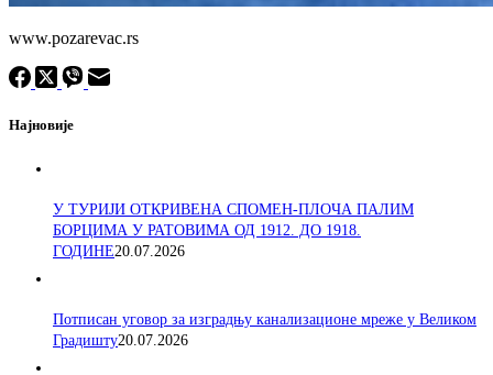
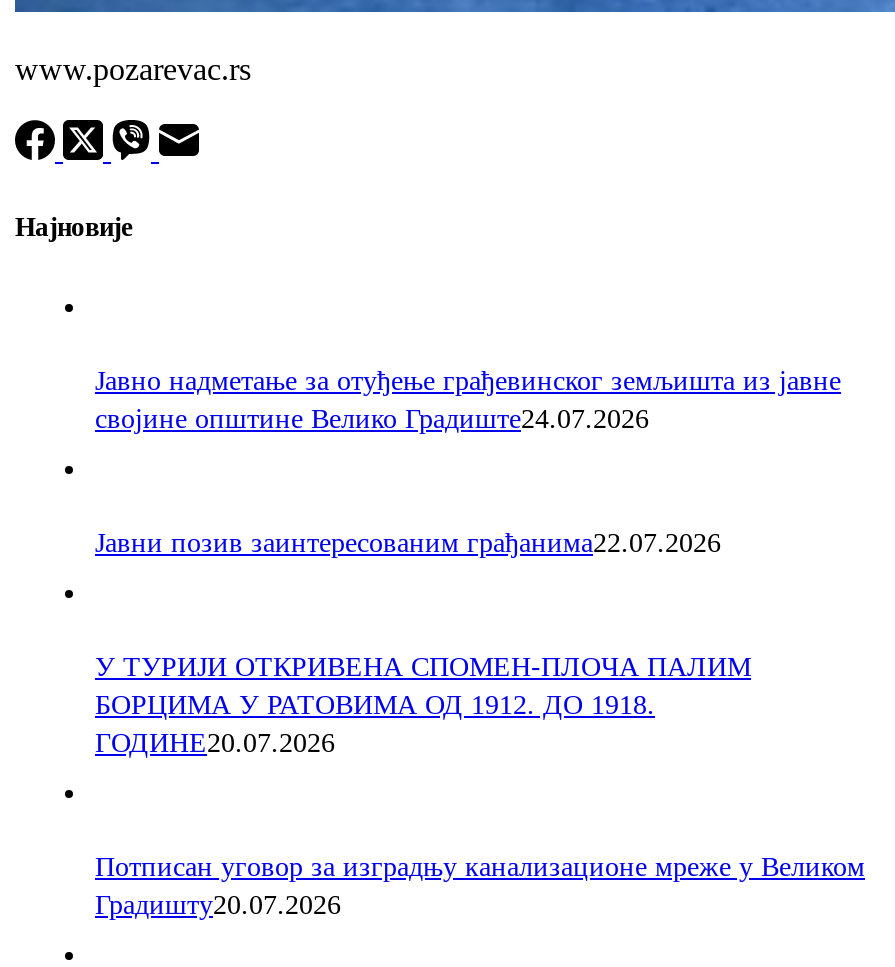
none -> [95,364,841,434] Јавно надметање за отуђење грађевинског земљишта из јавне | својине општине Велико Градиште24.07.2026
none -> [95,526,721,558] Јавни позив заинтересованим грађанима22.07.2026

